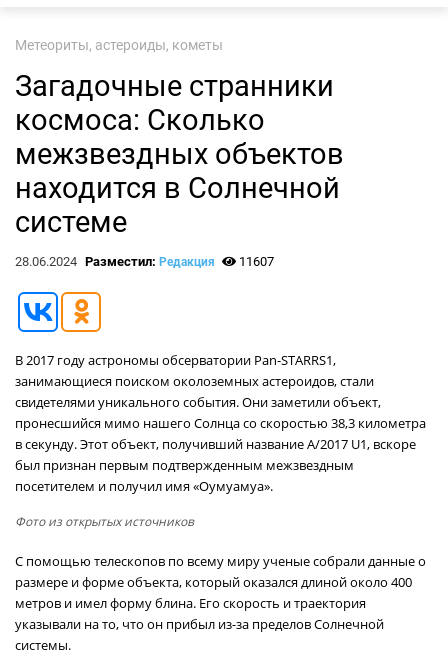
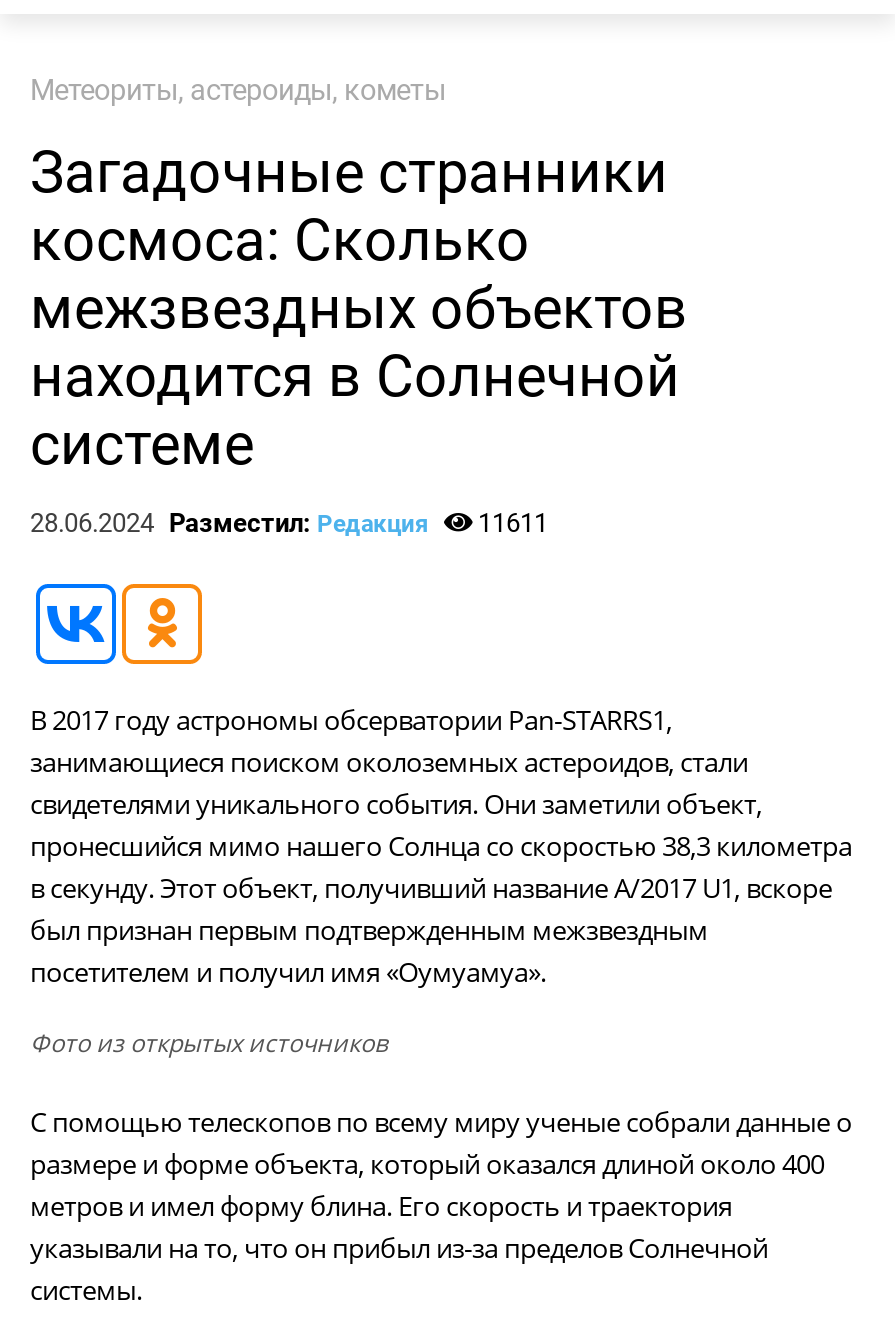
[15,254,274,269] 28.06.2024 Разместил: Редакция 11607 -> [30,508,548,538] 28.06.2024 Разместил: Редакция 11611

